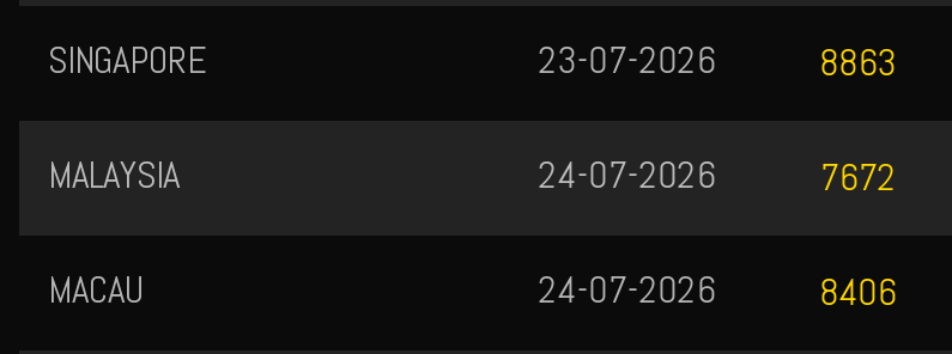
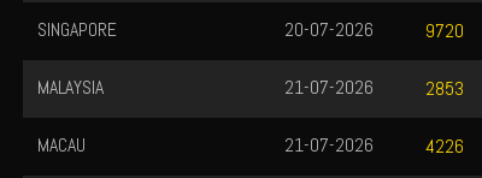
[538,38,715,86] 23-07-2026 -> [284,19,373,43] 20-07-2026
[820,39,896,87] 8863 -> [426,19,464,43] 9720
[538,153,715,201] 24-07-2026 -> [284,76,373,100] 21-07-2026
[820,154,896,202] 7672 -> [426,77,464,101] 2853
[538,268,715,315] 24-07-2026 -> [284,134,373,158] 21-07-2026
[820,269,896,317] 8406 -> [426,135,464,159] 4226

